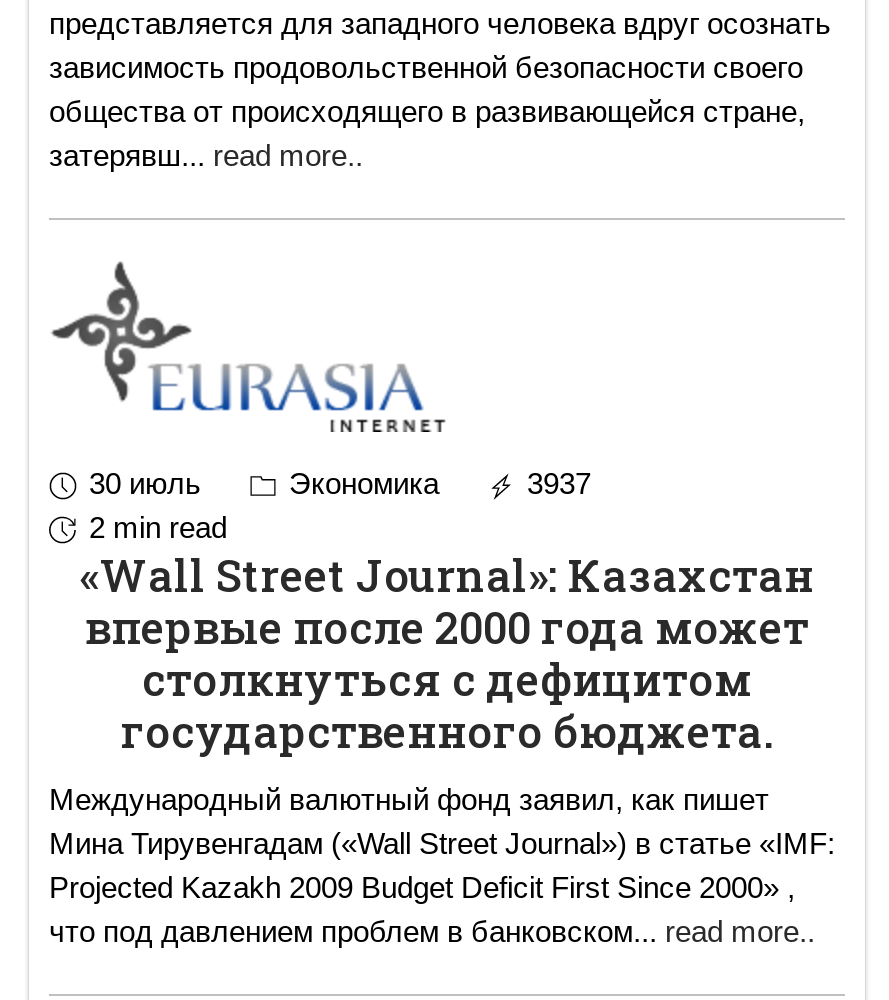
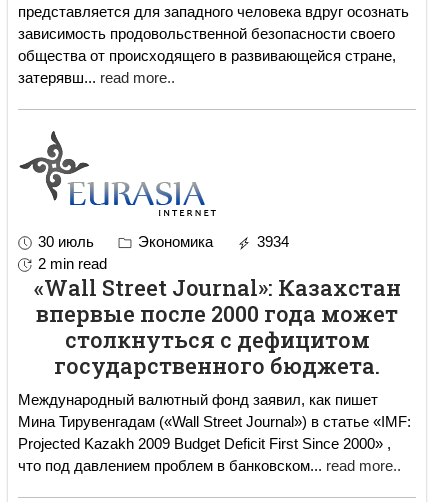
[519,466,591,500] 3937 -> [253,233,289,250] 3934

